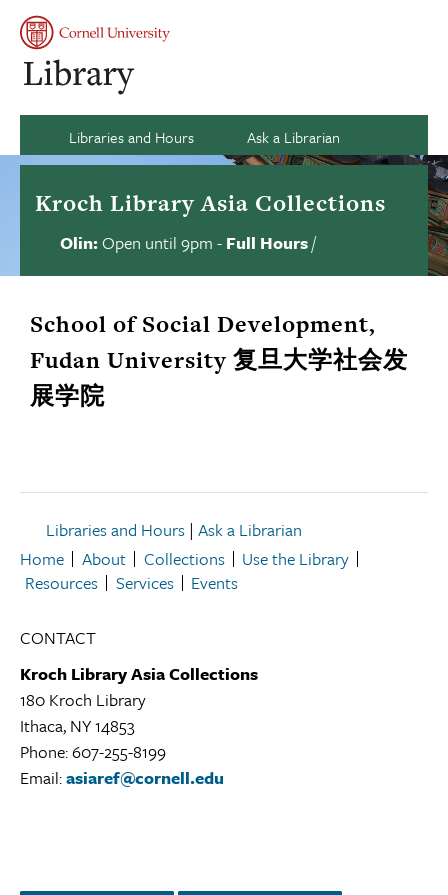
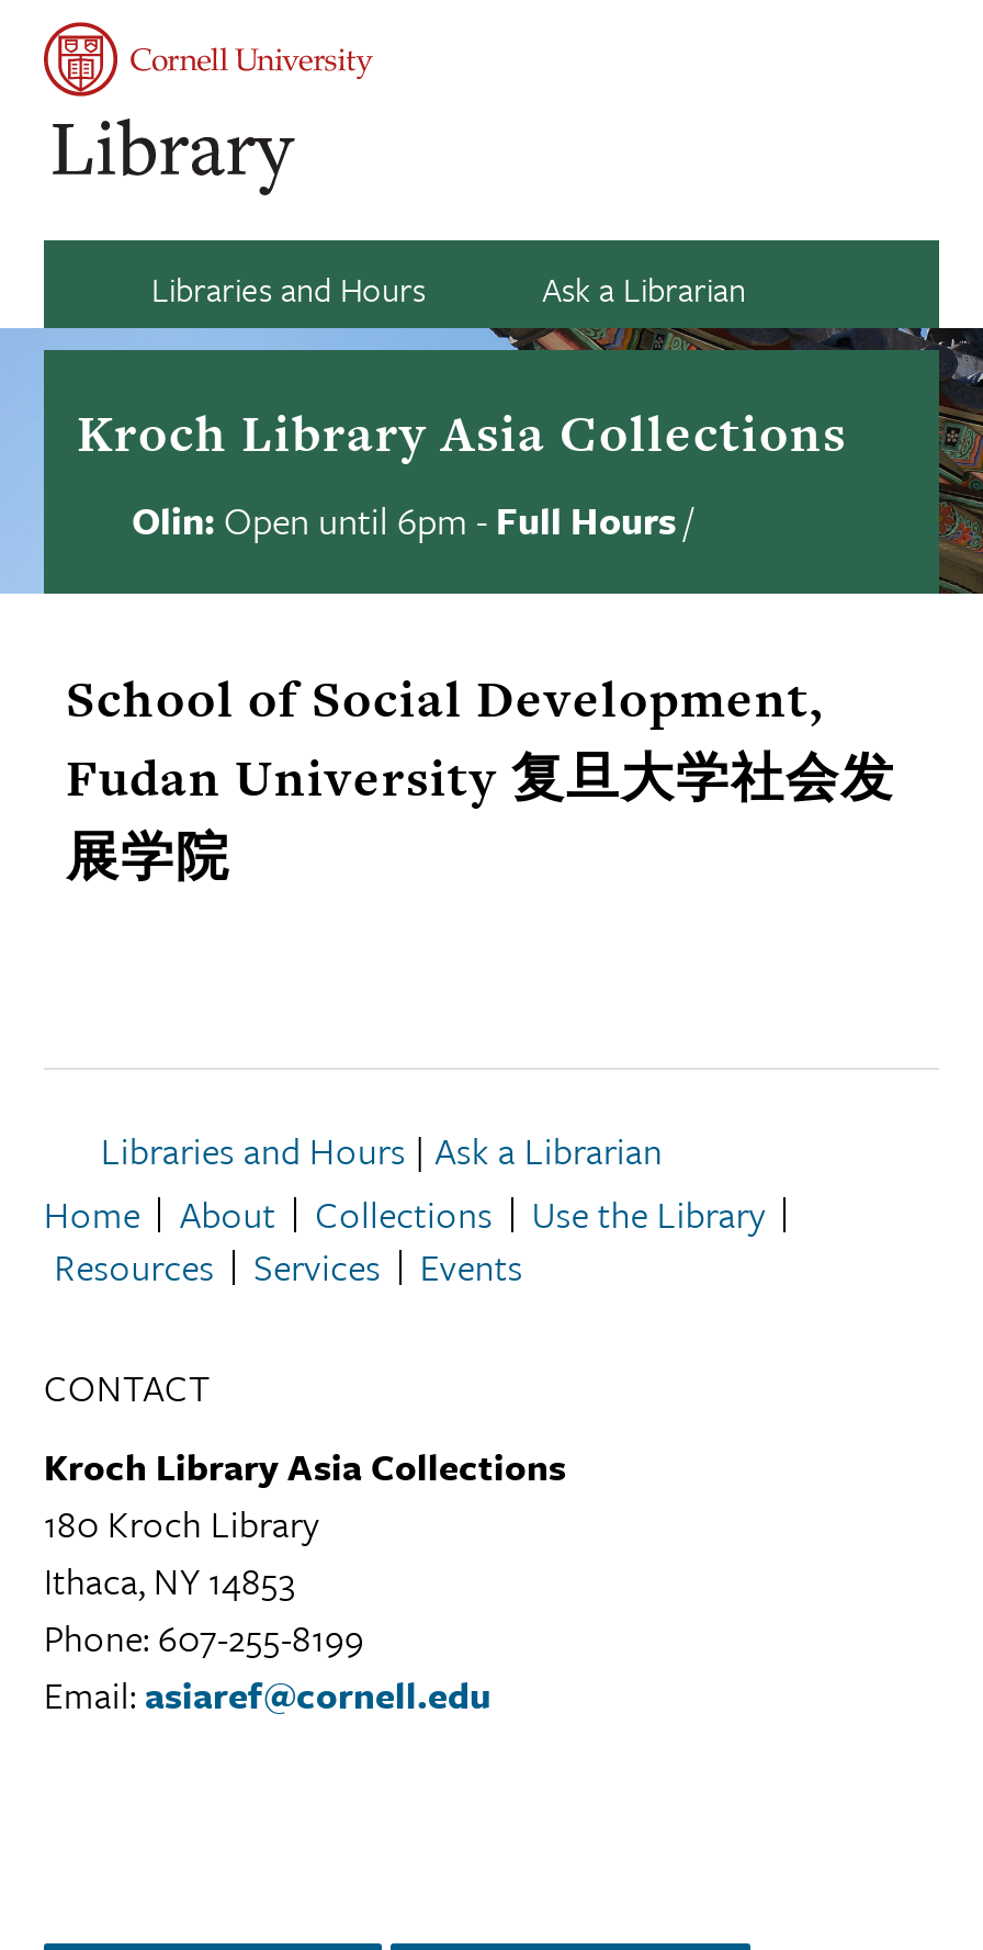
[60,230,320,255] Olin: Open until 9pm - Full Hours/ -> [132,493,702,548] Olin: Open until 6pm - Full Hours/

